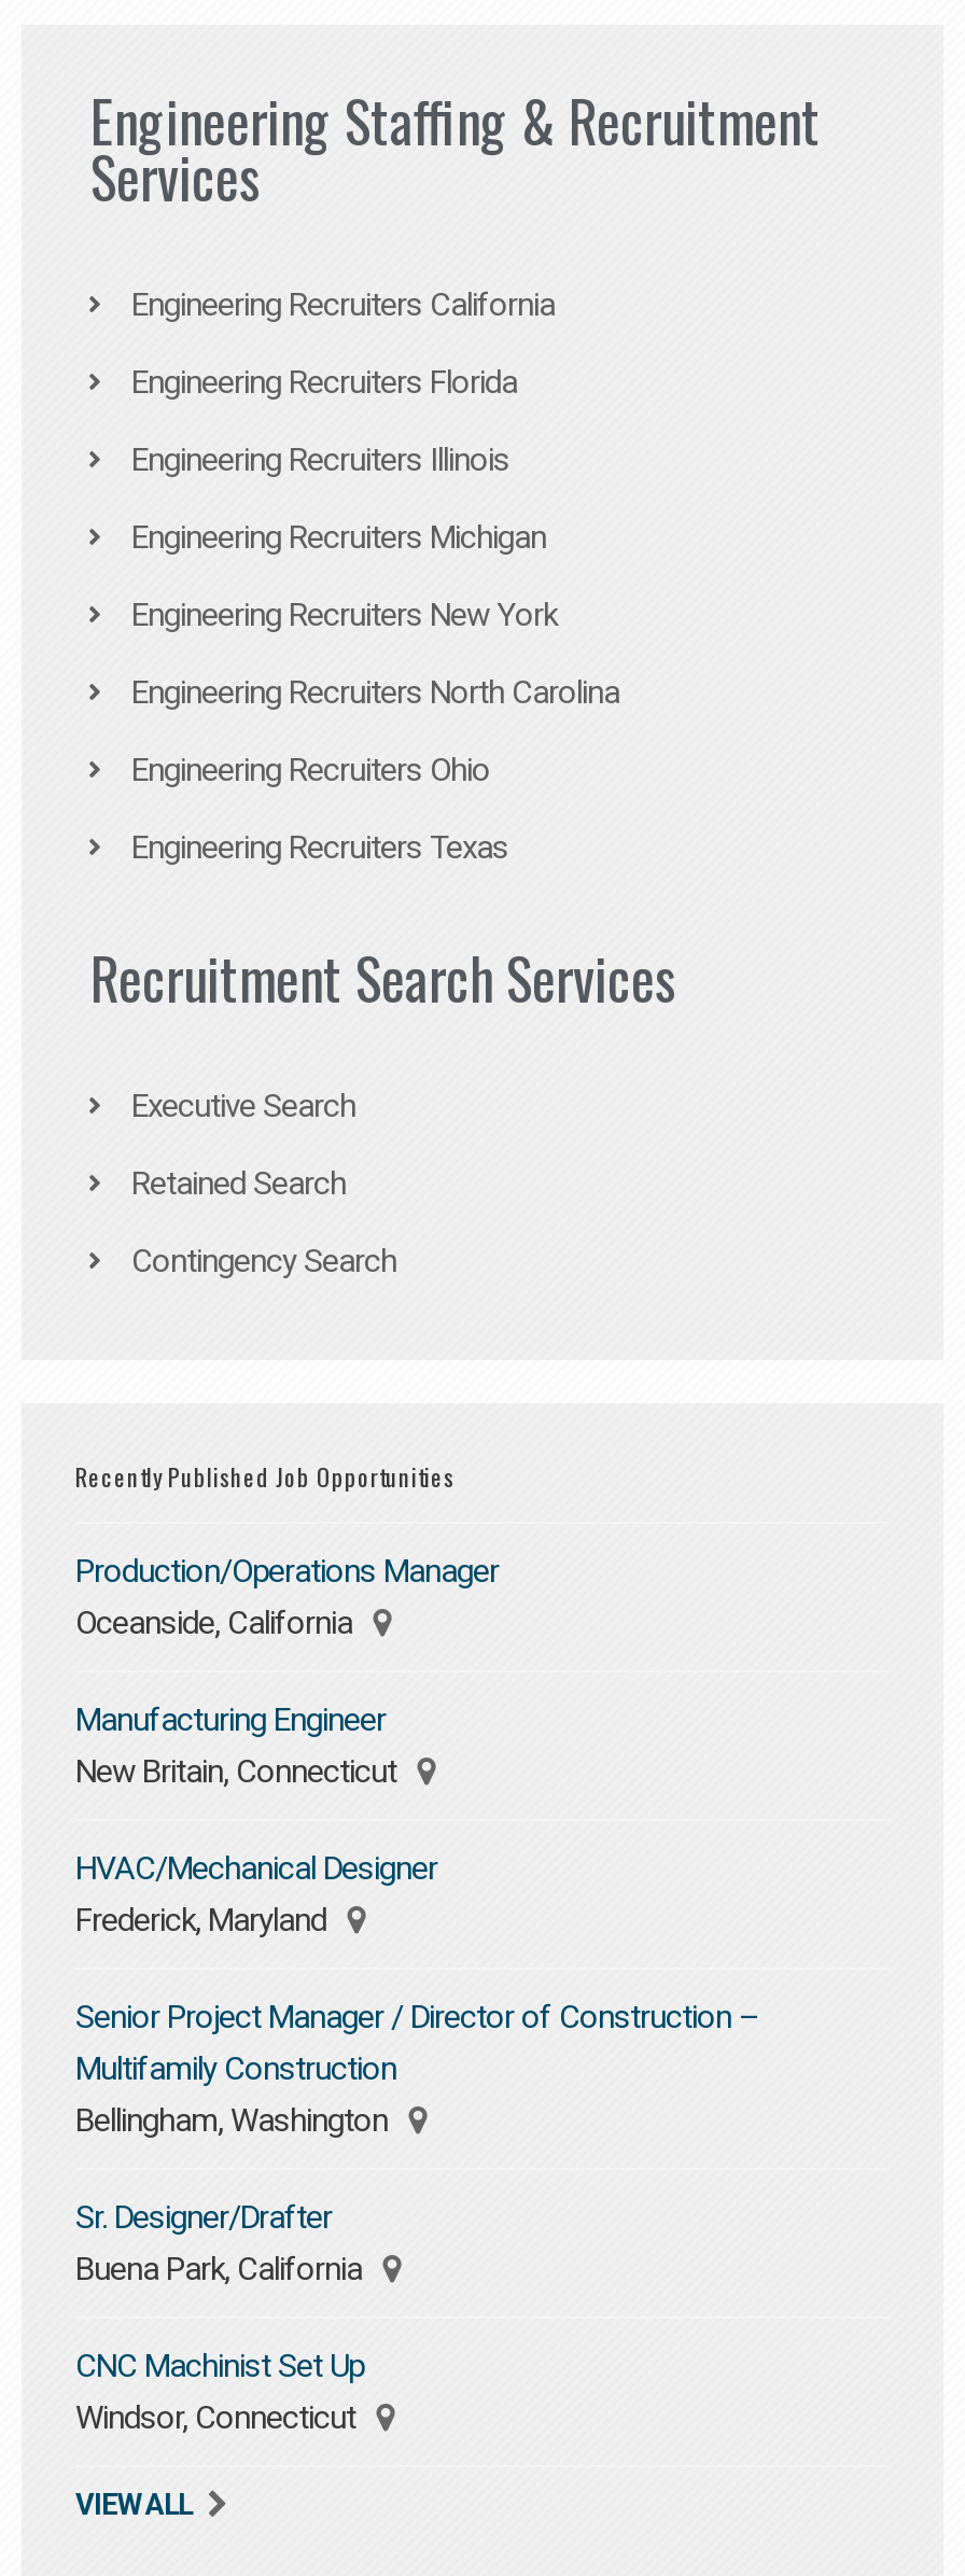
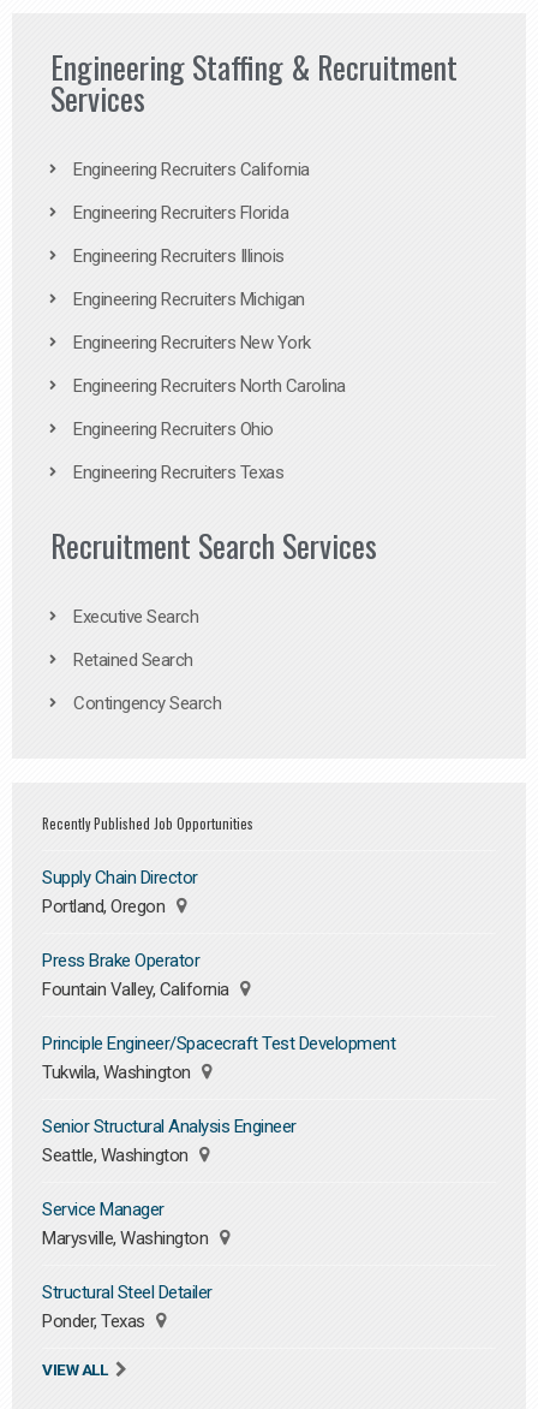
[75,1553,499,1643] Production/Operations Manager | Oceanside, California -> [42,867,198,917] Supply Chain Director | Portland, Oregon
[75,1702,404,1792] Manufacturing Engineer | New Britain, Connecticut -> [42,950,233,1000] Press Brake Operator | Fountain Valley, California
[75,1850,437,1941] HVAC/Mechanical Designer | Frederick, Maryland -> [42,1033,395,1083] Principle Engineer/Spacecraft Test Development | Tukwila, Washington
[75,1999,757,2141] Senior Project Manager / Director of Construction – | Multifamily Construction | Bellingham, Washington -> [42,1116,296,1166] Senior Structural Analysis Engineer | Seattle, Washington
[75,2199,369,2290] Sr. Designer/Drafter | Buena Park, California -> [42,1199,212,1249] Service Manager | Marysville, Washington
[75,2348,364,2438] CNC Machinist Set Up | Windsor, Connecticut -> [42,1282,212,1332] Structural Steel Detailer | Ponder, Texas

